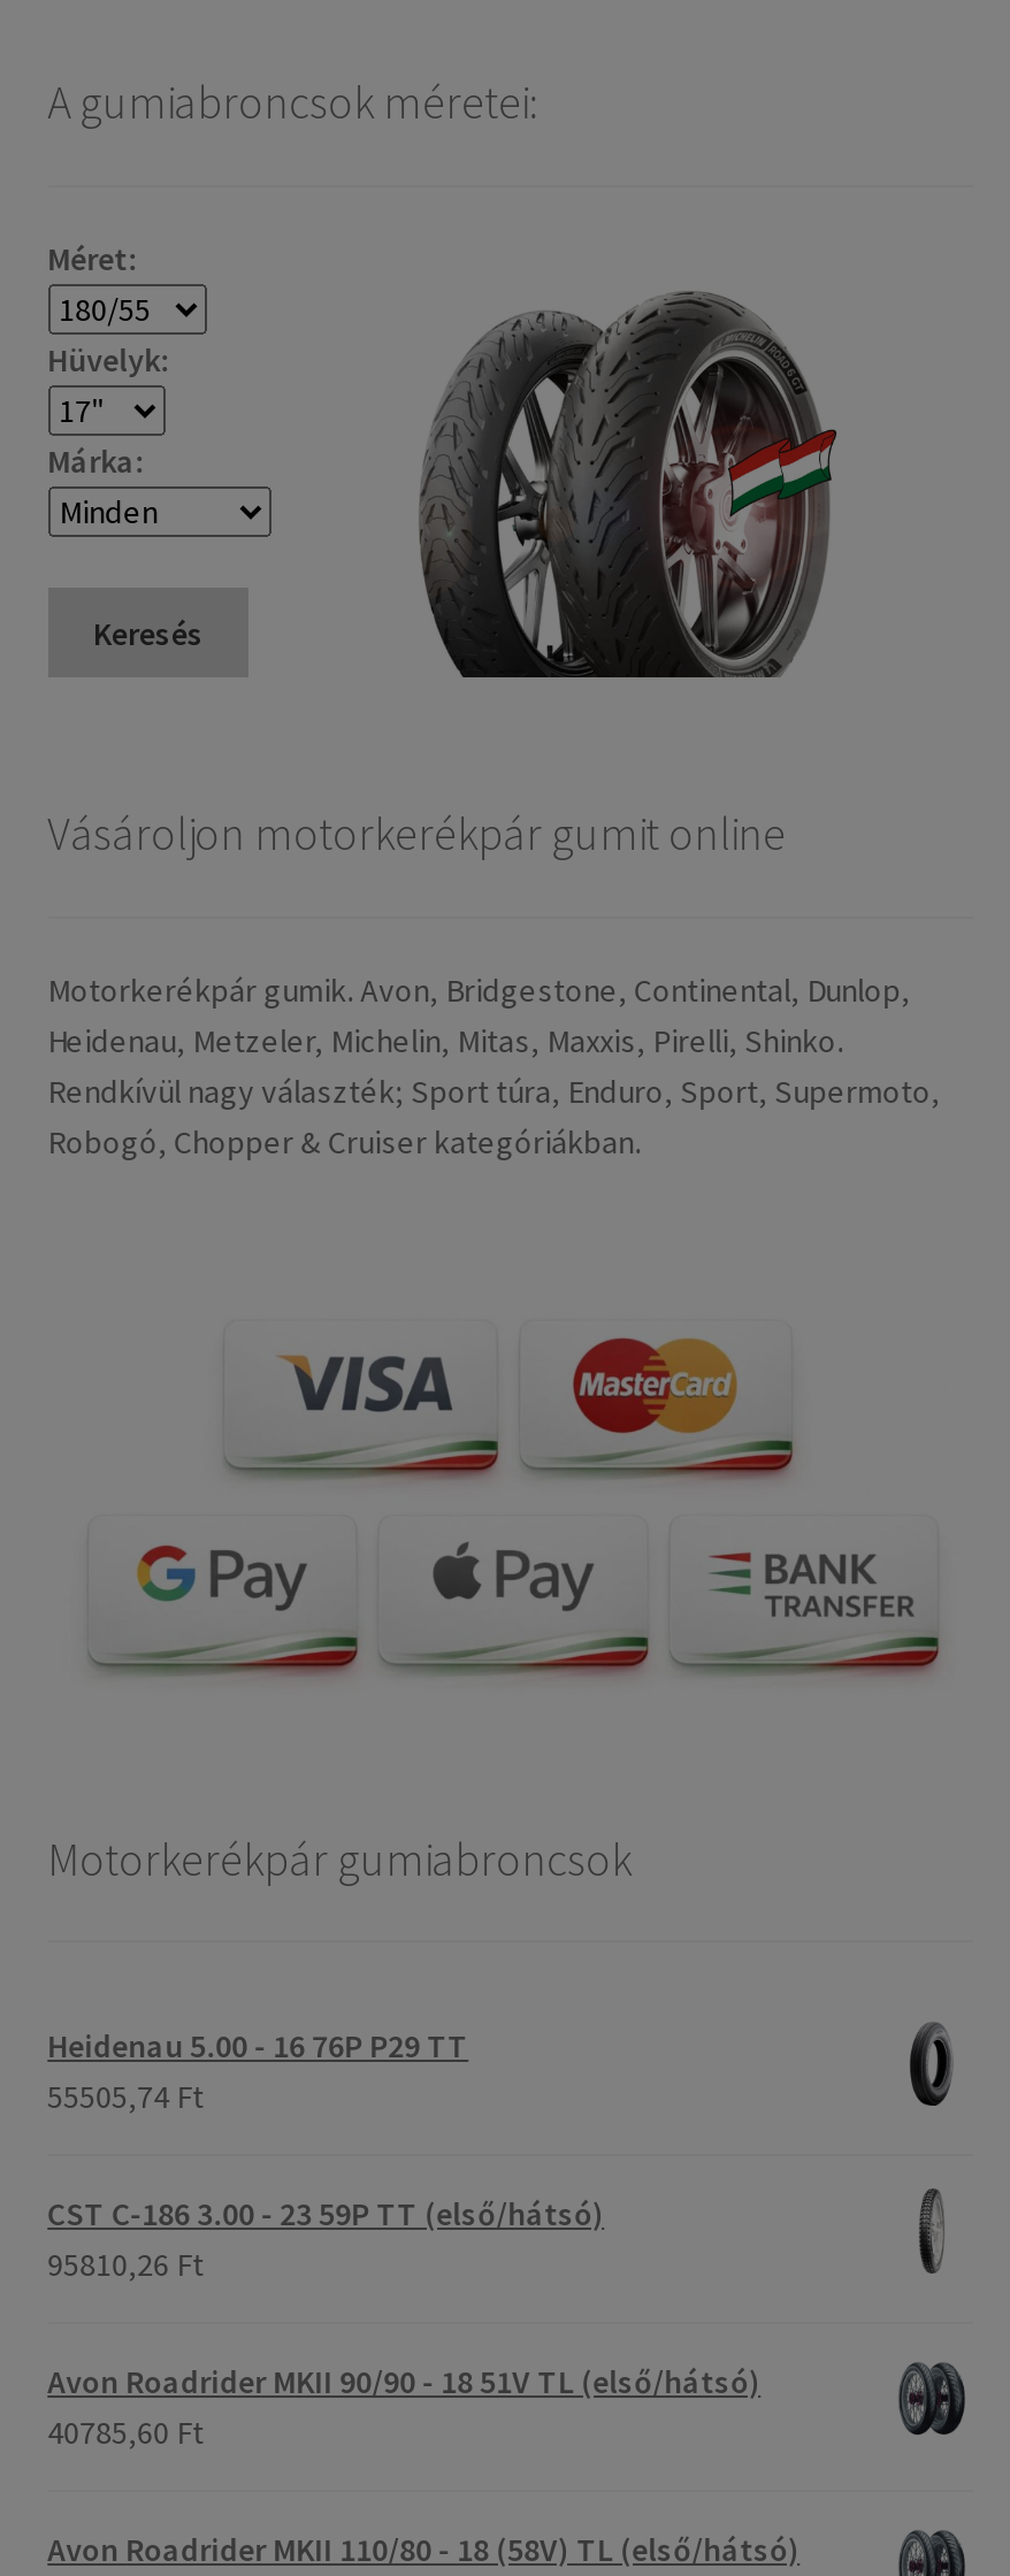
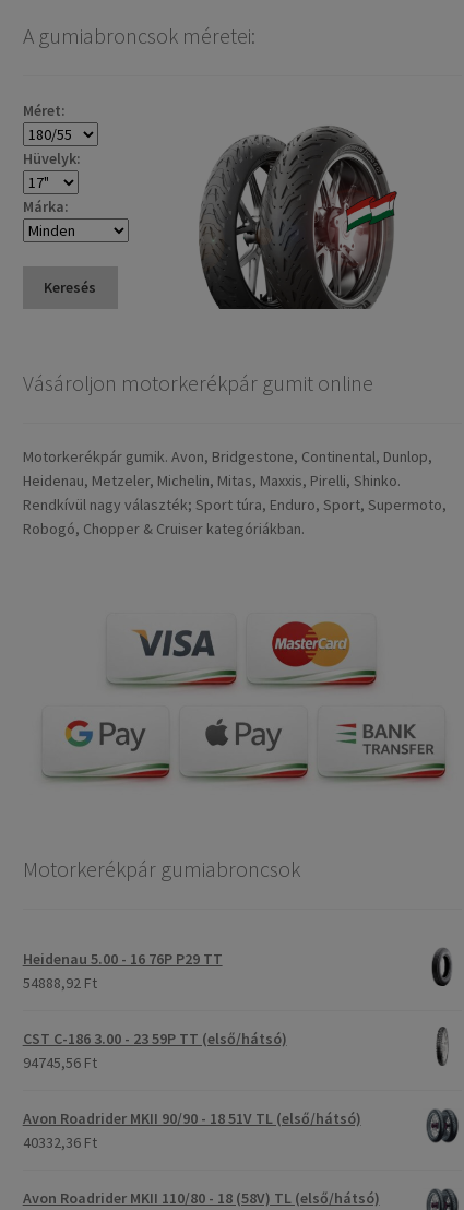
[47,2076,204,2117] 55505,74 Ft -> [22,973,97,992] 54888,92 Ft
[47,2244,204,2285] 95810,26 Ft -> [22,1052,97,1072] 94745,56 Ft
[47,2412,204,2453] 40785,60 Ft -> [22,1132,97,1152] 40332,36 Ft

